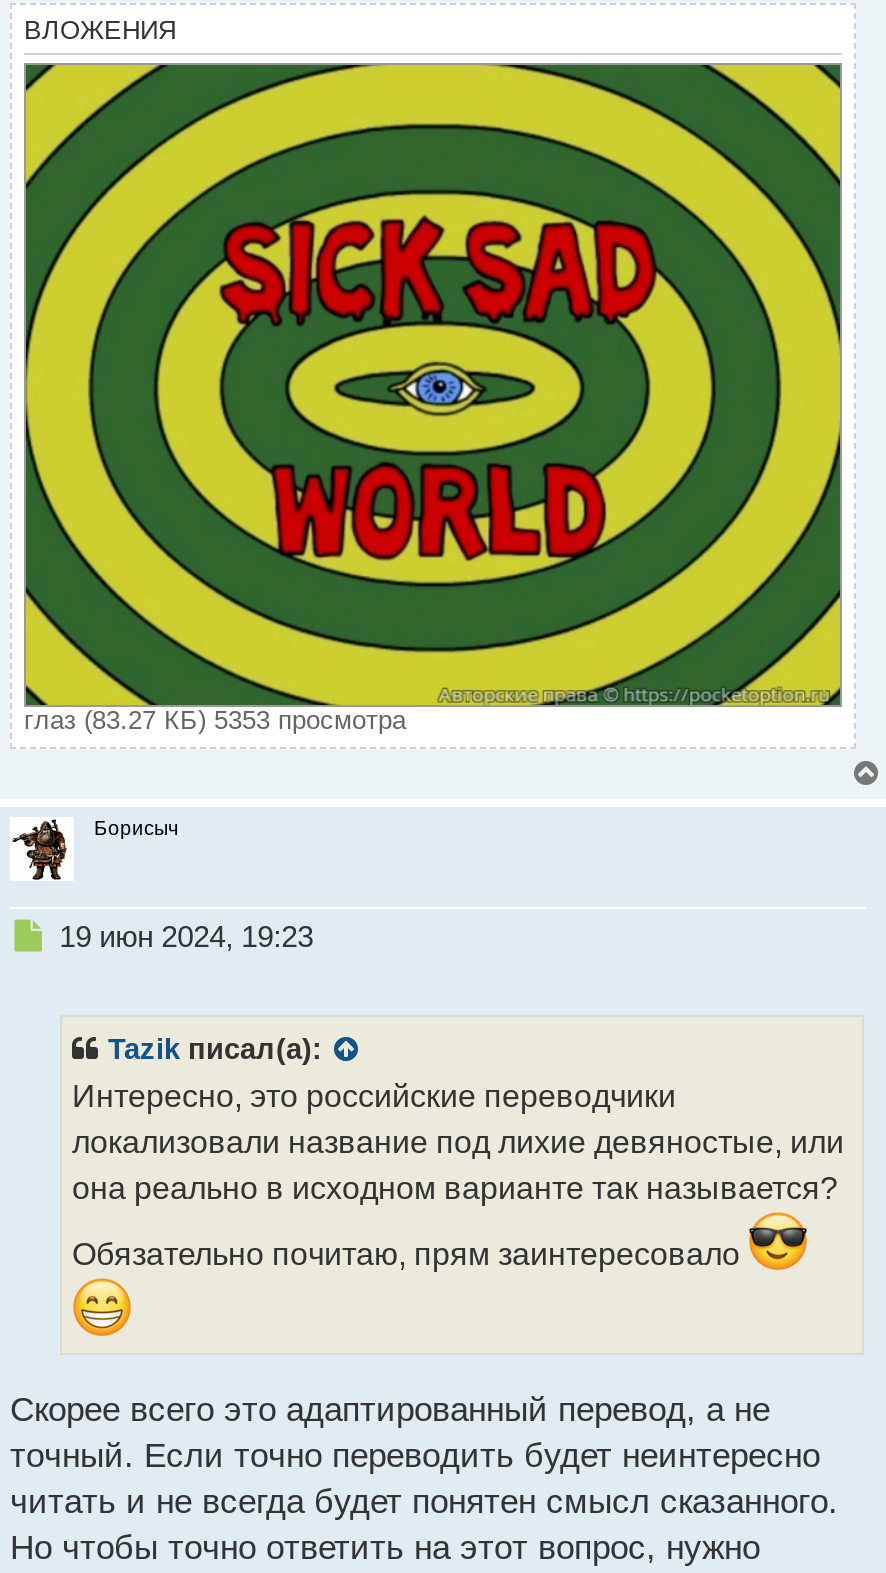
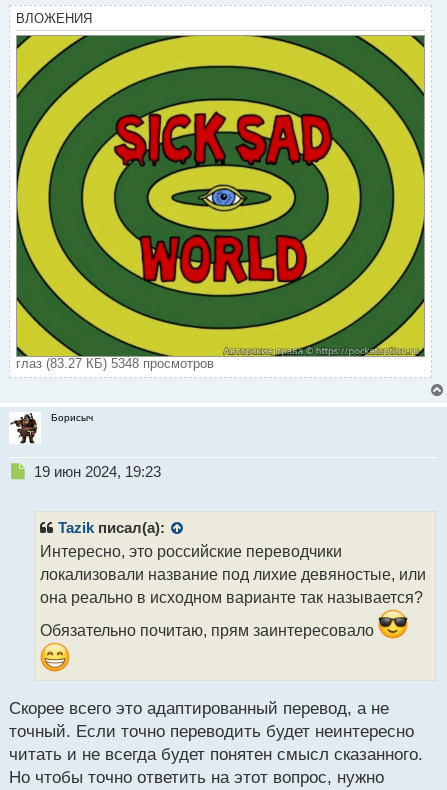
[24,705,406,735] глаз (83.27 КБ) 5353 просмотра -> [16,356,214,371] глаз (83.27 КБ) 5348 просмотров

